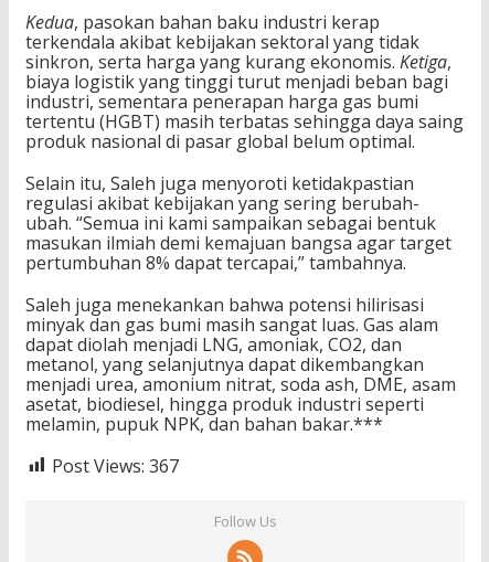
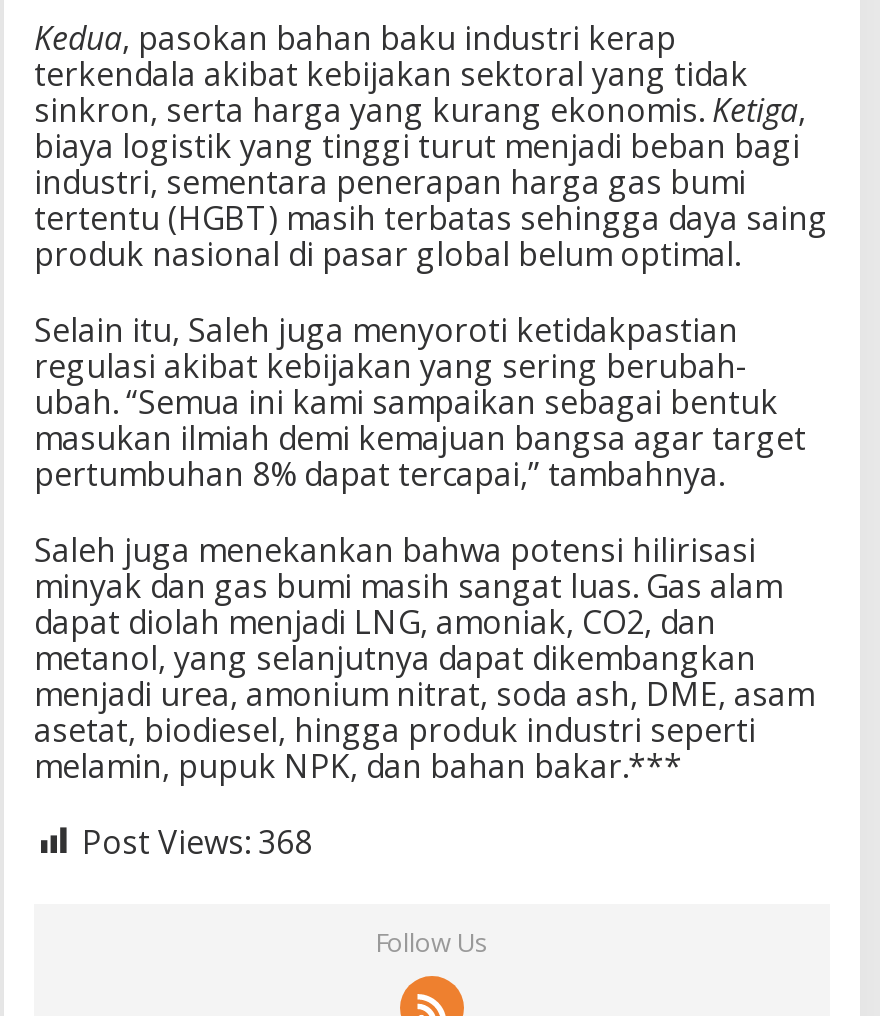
[52,453,179,478] Post Views: 367 -> [82,819,312,863] Post Views: 368

